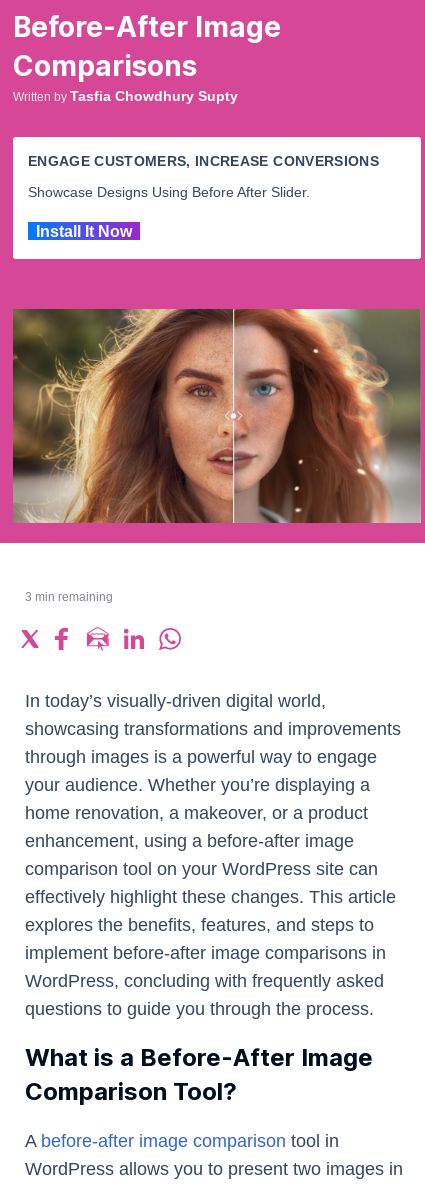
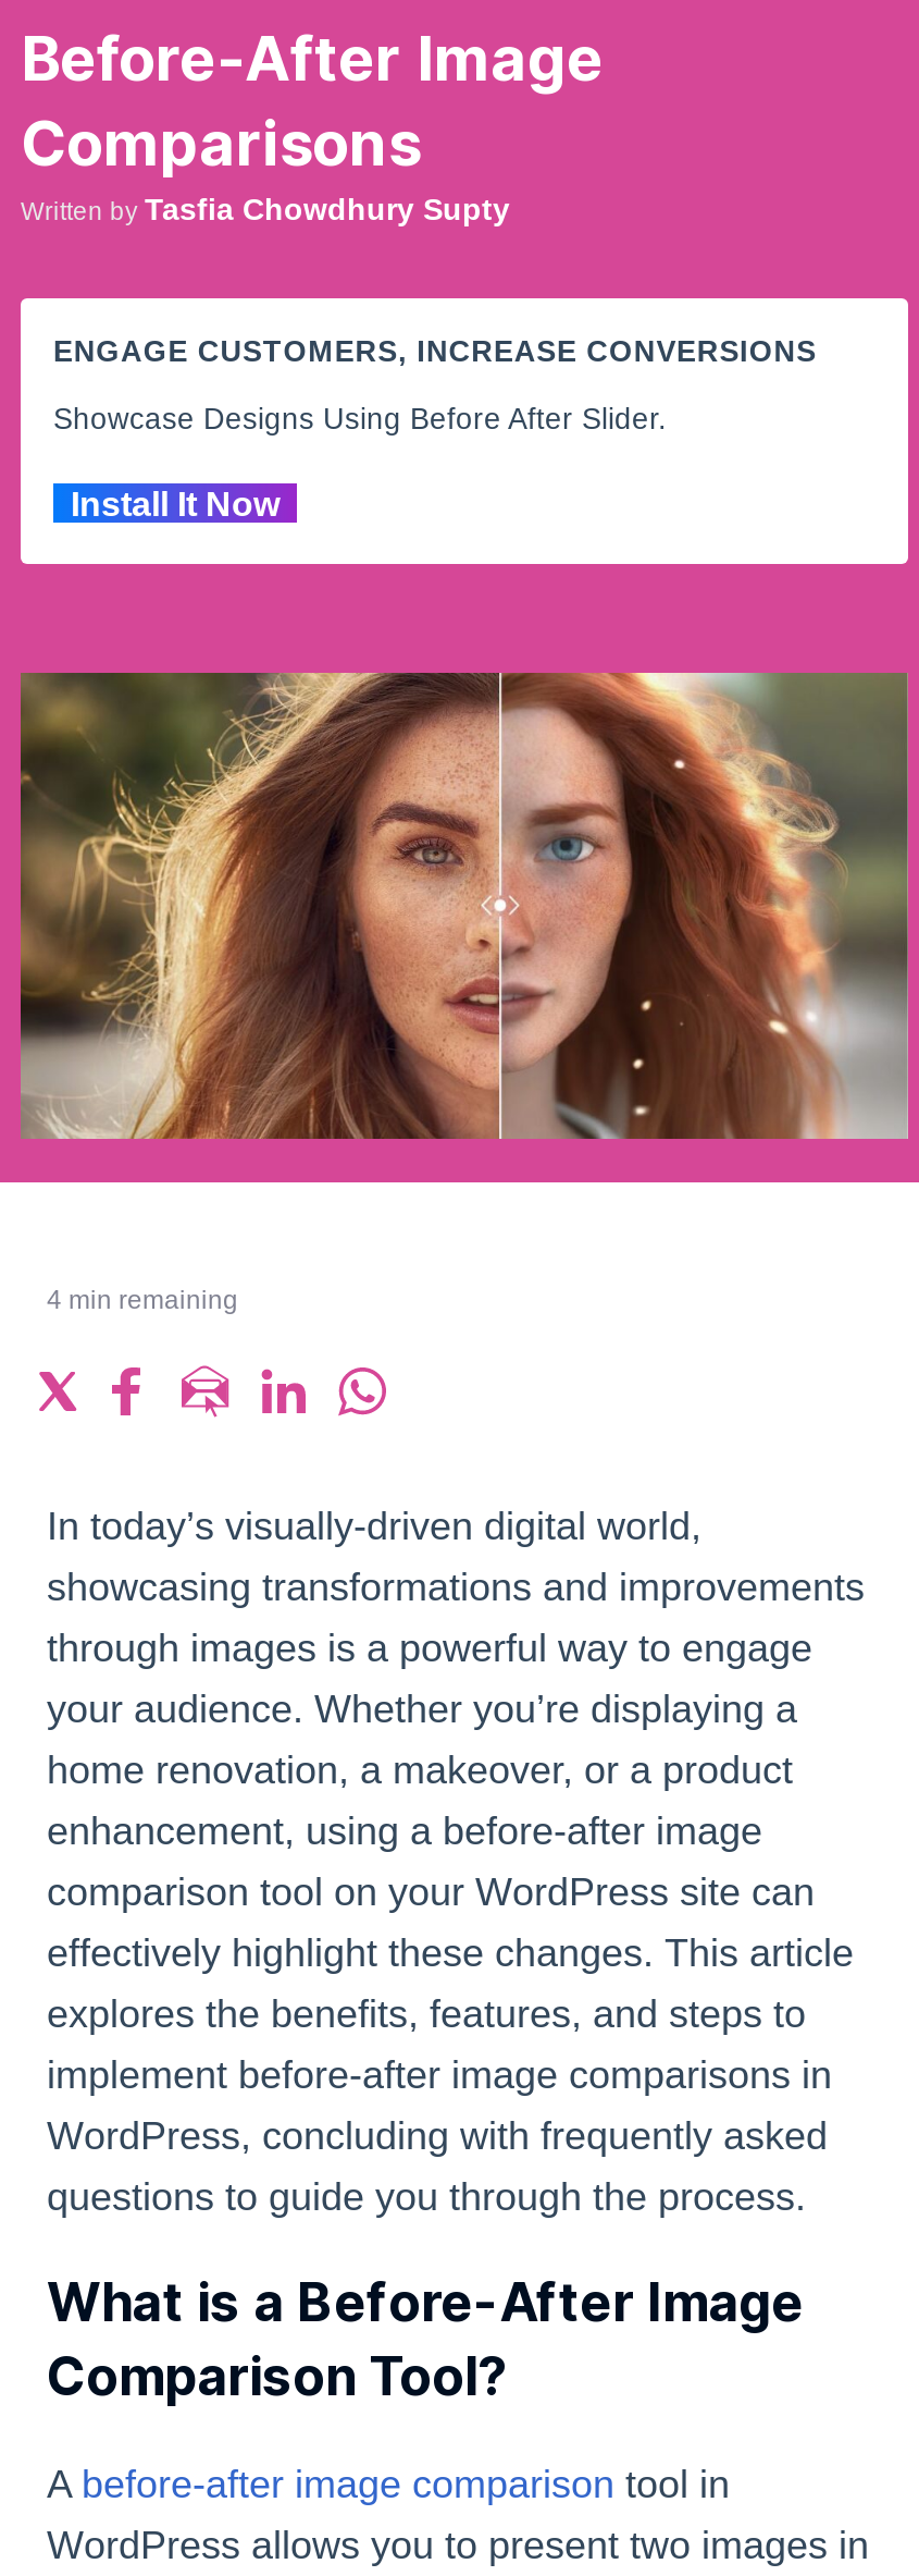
[25,589,113,603] 3 min remaining -> [47,1284,238,1314] 4 min remaining

